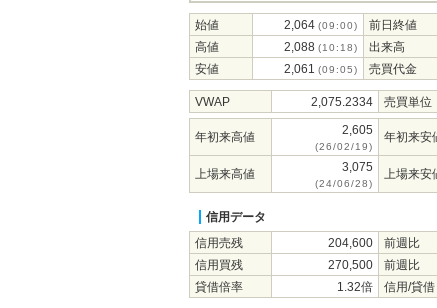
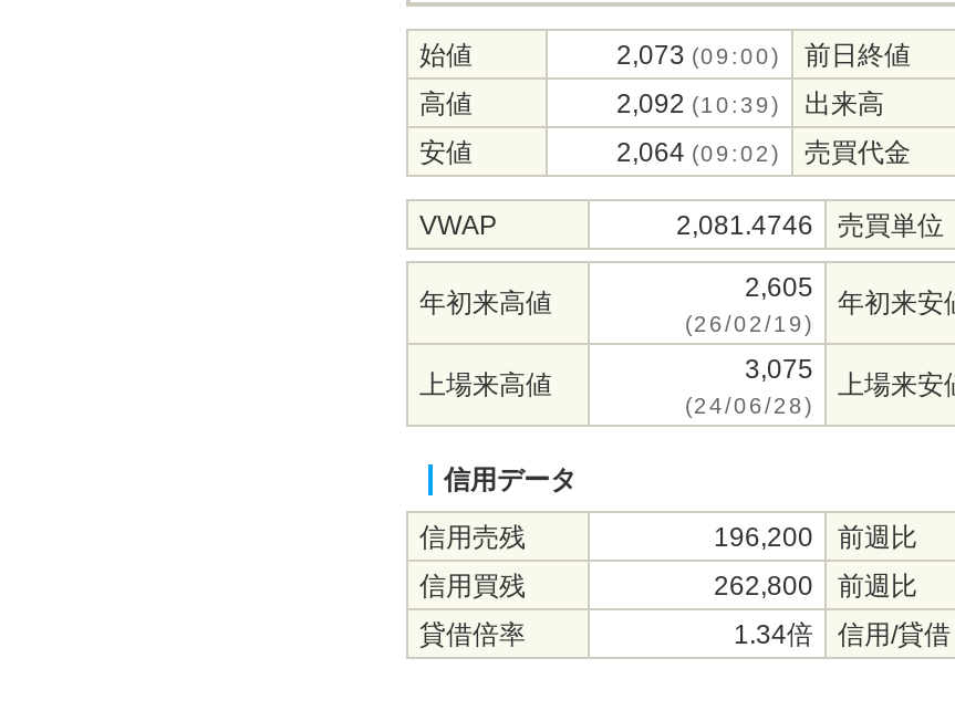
[284,18,417,32] 2,064 (09:00) 前日終値 -> [616,40,911,71] 2,073 (09:00) 前日終値
[284,40,405,54] 2,088 (10:18) 出来高 -> [616,88,884,119] 2,092 (10:39) 出来高
[284,62,417,76] 2,061 (09:05) 売買代金 -> [616,137,911,168] 2,064 (09:02) 売買代金
[311,95,432,109] 2,075.2334 売買単位 -> [676,210,944,241] 2,081.4746 売買単位
[328,236,420,250] 204,600 前週比 -> [714,522,917,553] 196,200 前週比
[328,258,420,272] 270,500 前週比 -> [714,571,917,602] 262,800 前週比
[337,280,435,294] 1.32倍 信用/貸借 -> [734,619,951,650] 1.34倍 信用/貸借

